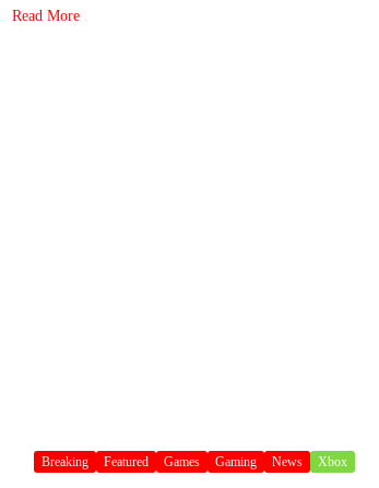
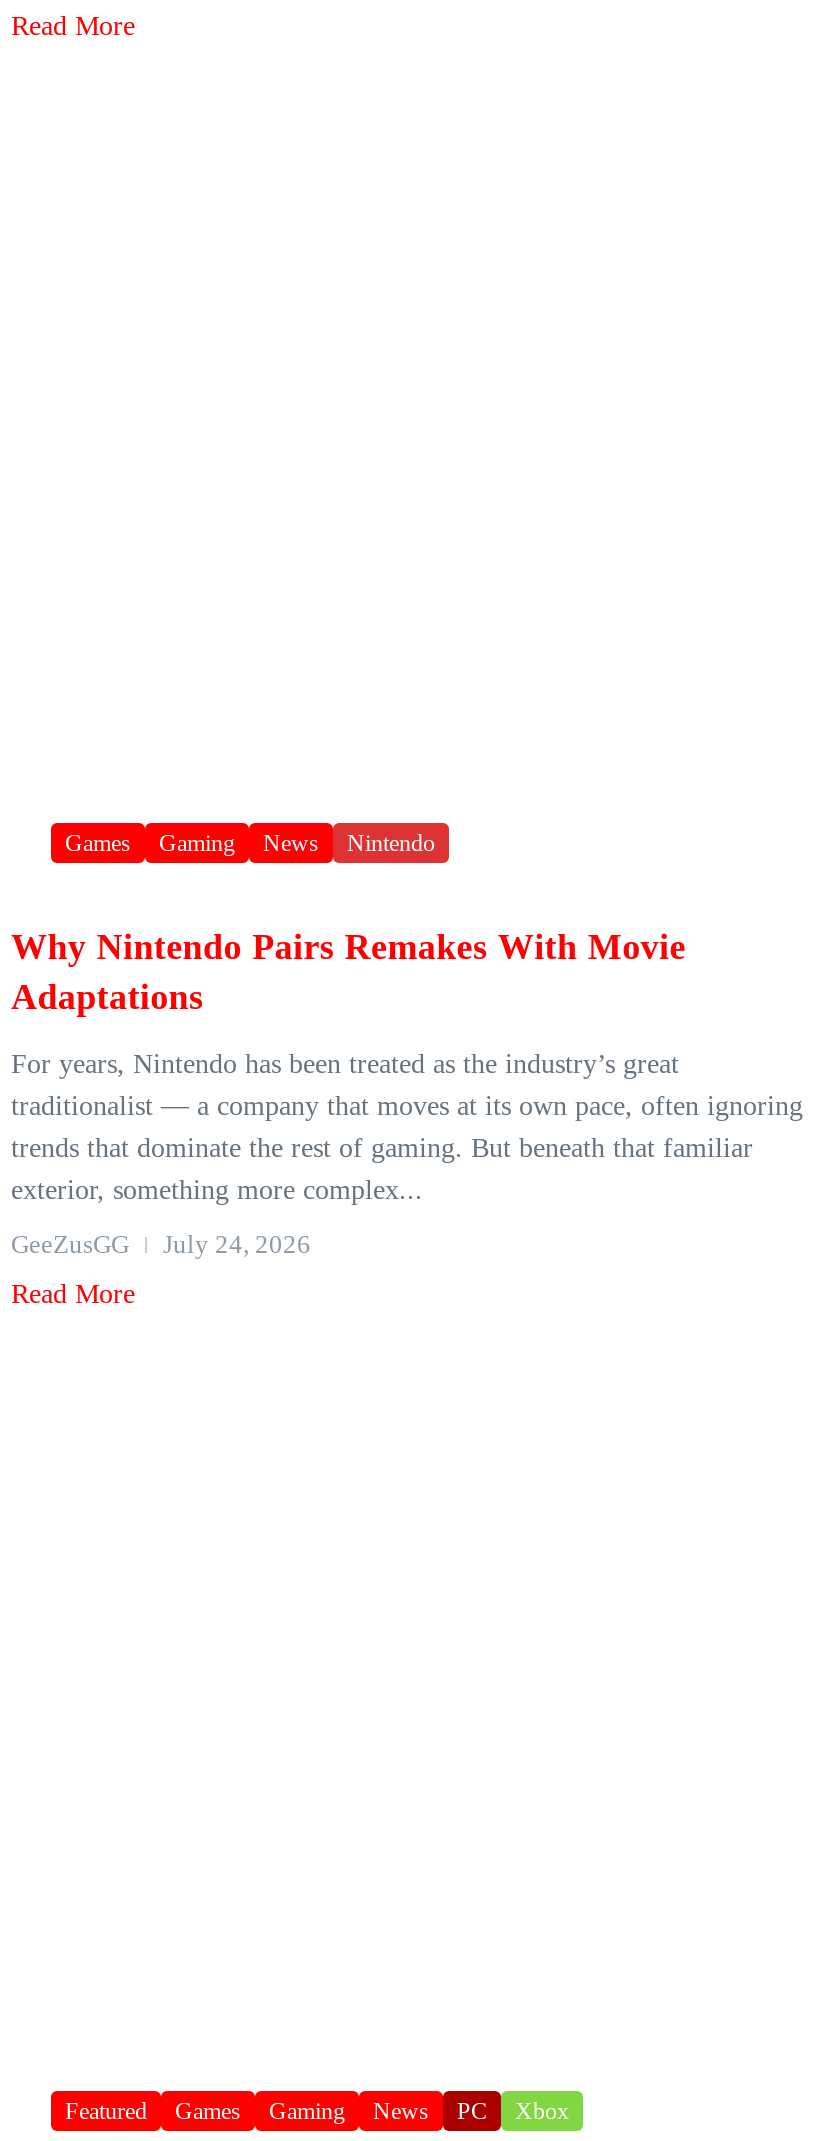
[42,454,88,469] Breaking -> [11,828,803,1308] Games | Gaming | News | Nintendo | Why Nintendo Pairs Remakes With Movie | Adaptations | For years, Nintendo has been treated as the industry’s great | traditionalist — a company that moves at its own pace, often ignoring | trends that dominate the rest of gaming. But beneath that familiar | exterior, something more complex... | GeeZusGG | July 24, 2026 | Read More
none -> [457,2096,487,2124] PC

